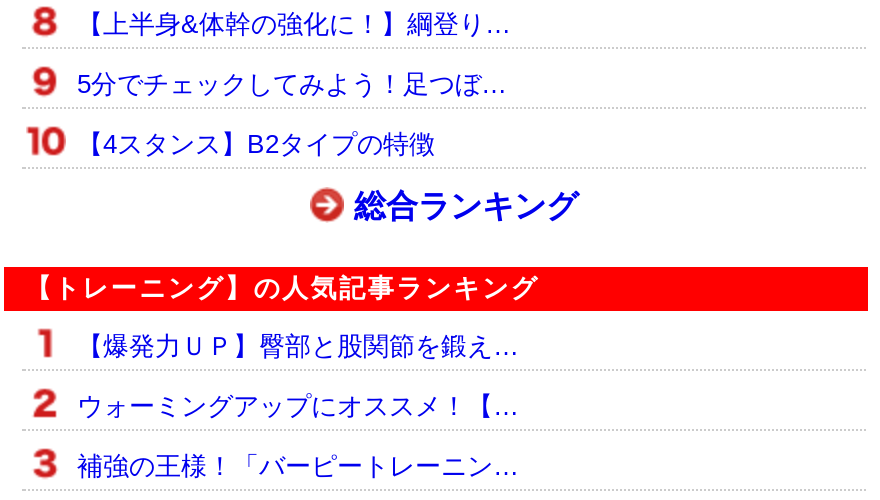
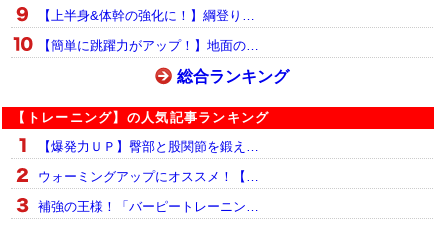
[77,69,507,159] 5分でチェックしてみよう！足つぼ… | 【4スタンス】B2タイプの特徴 -> [38,38,259,53] 【簡単に跳躍力がアップ！】地面の…

